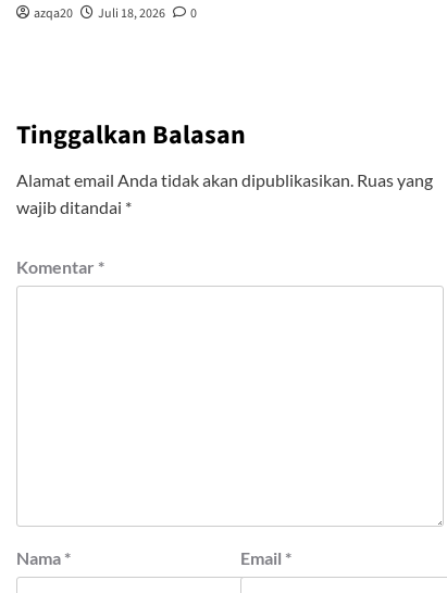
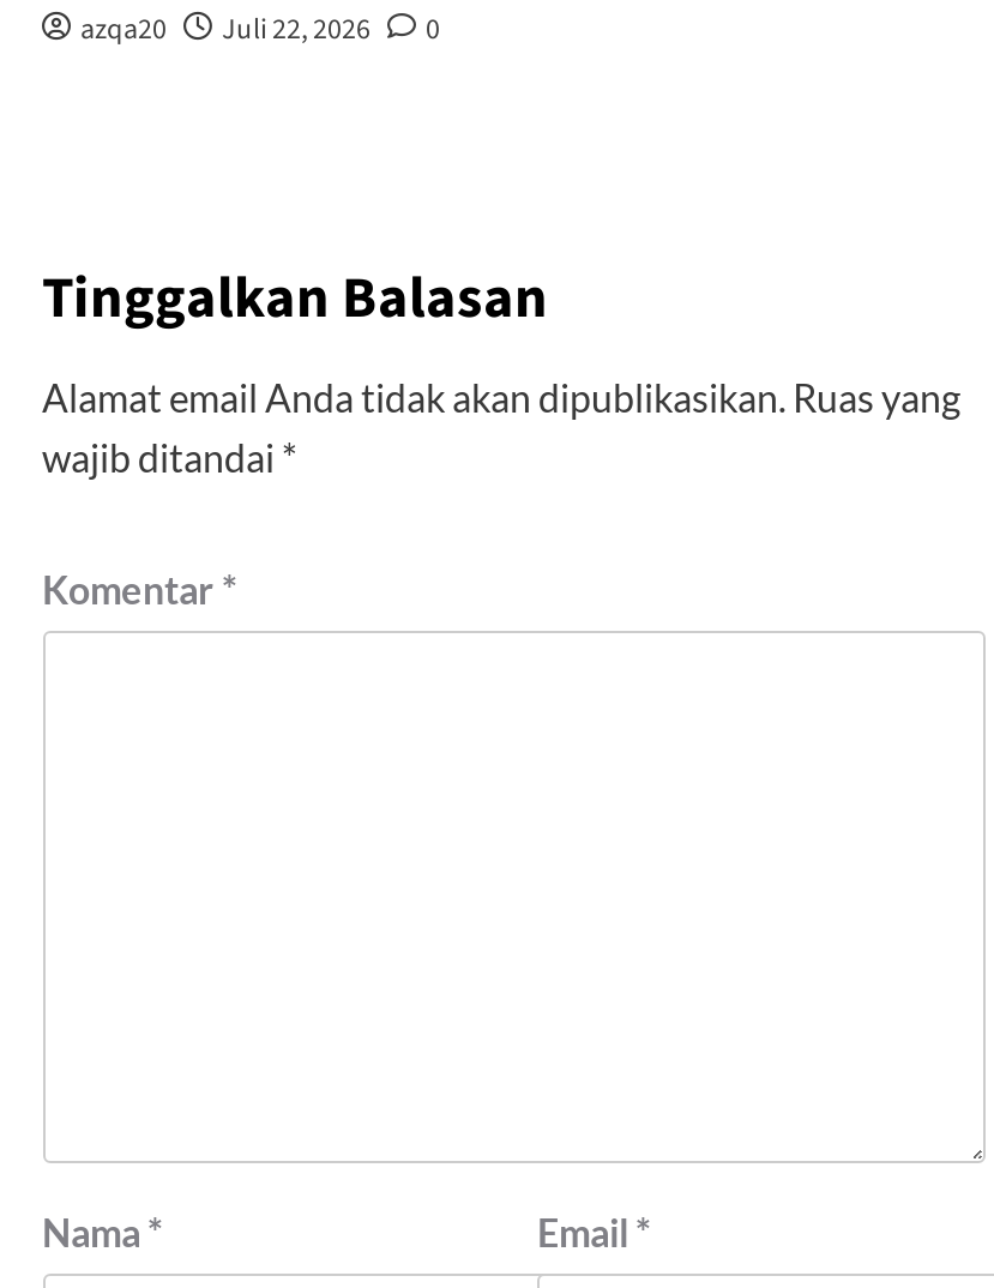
[33,4,196,23] azqa20 Juli 18, 2026 0 -> [80,9,440,50] azqa20 Juli 22, 2026 0

